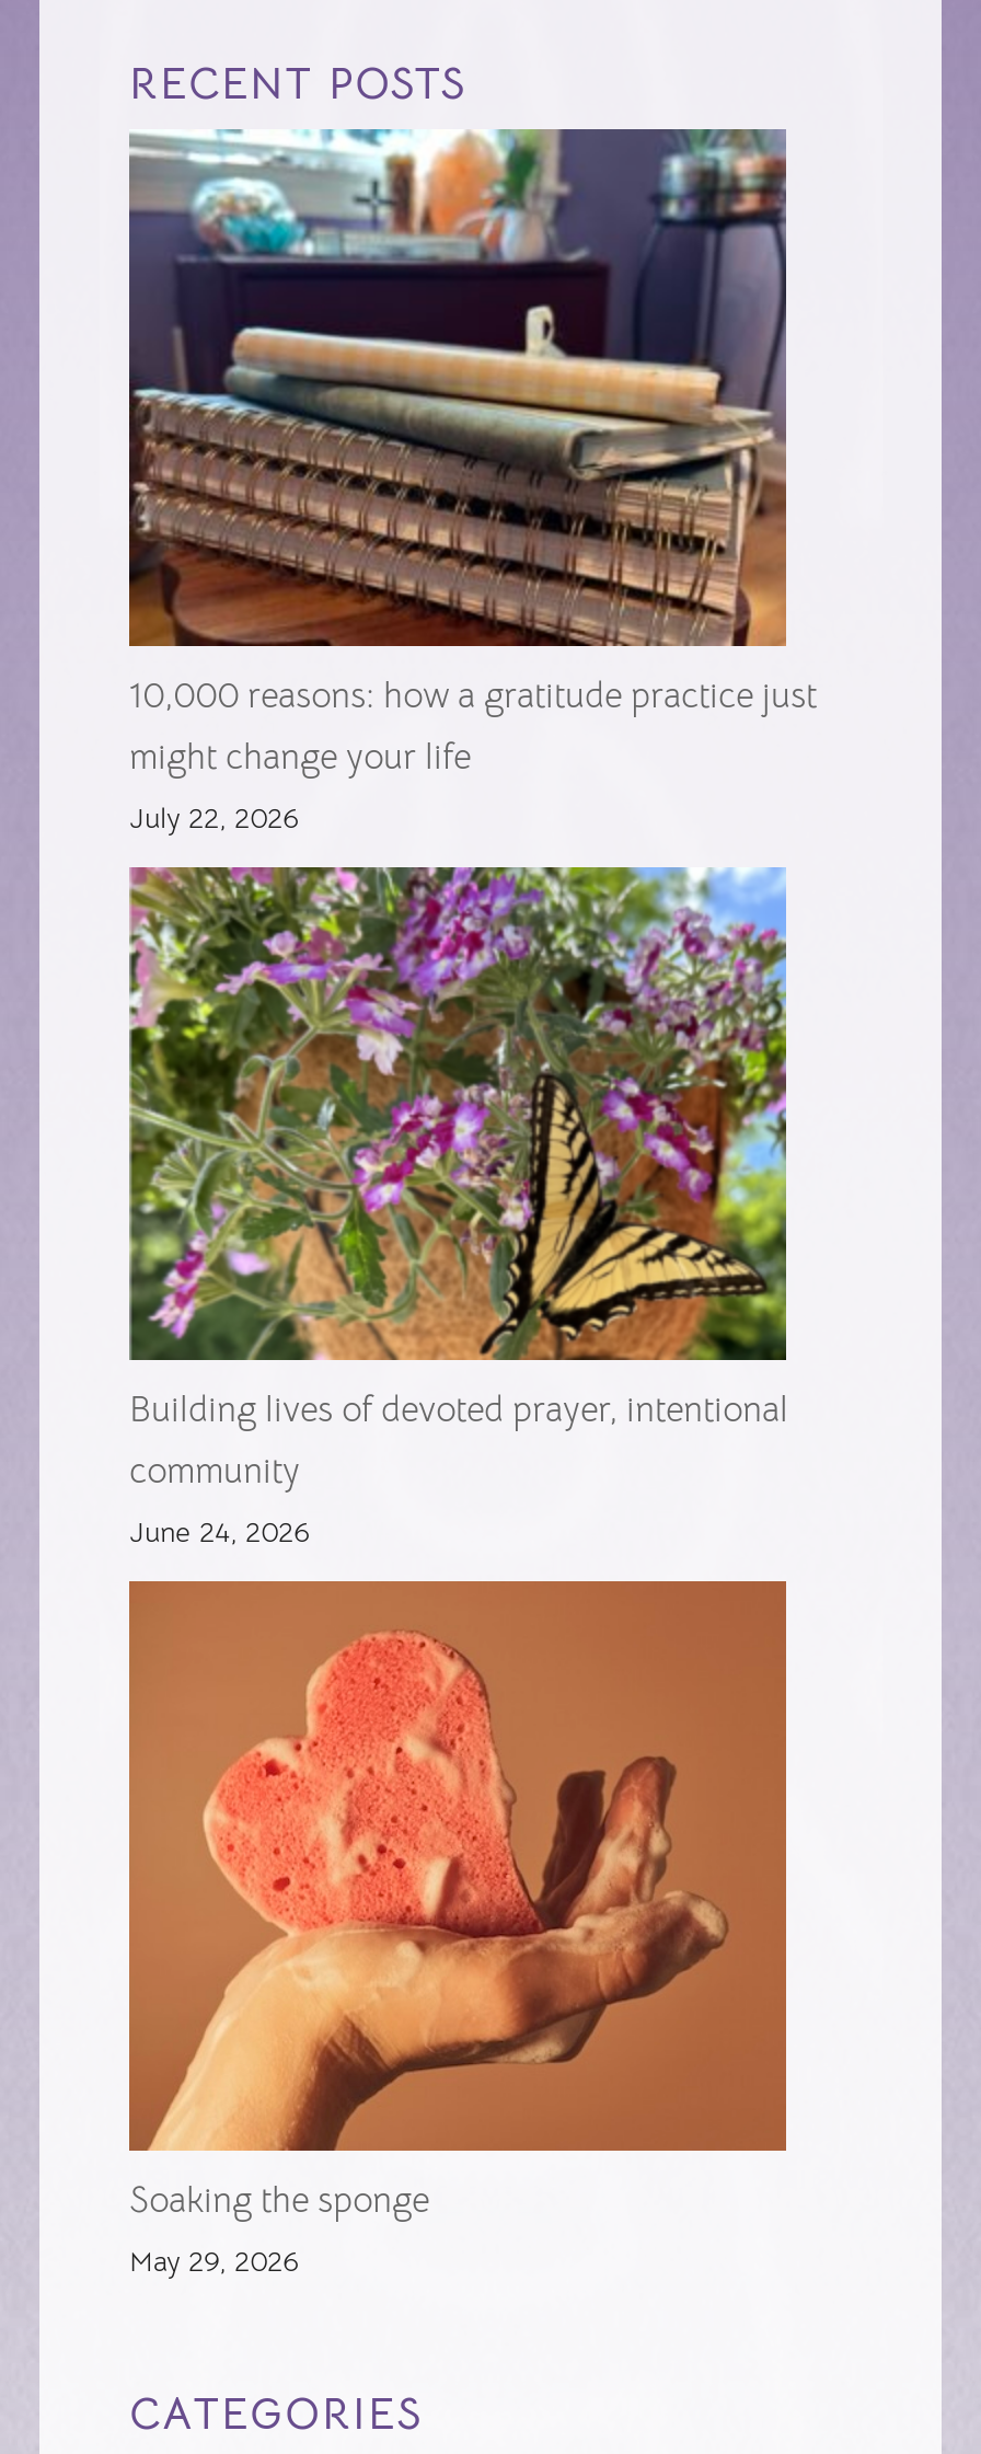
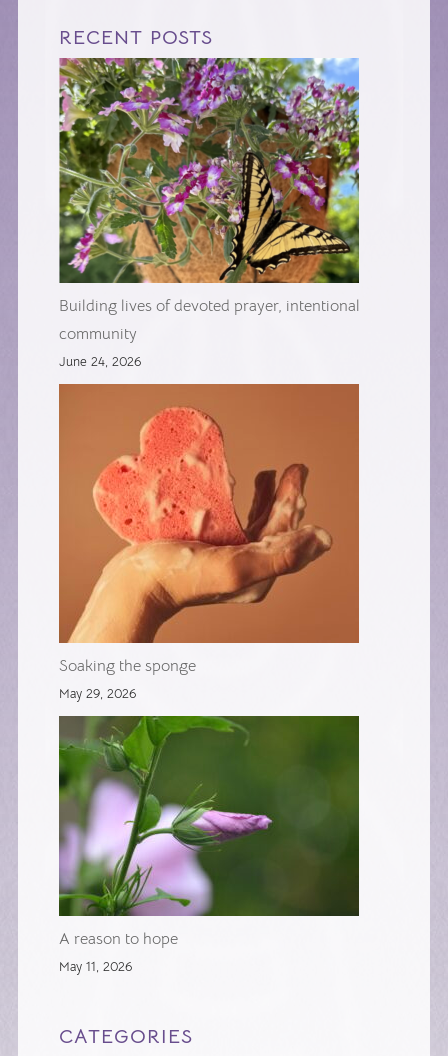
[127,127,817,837] [image] | 10,000 reasons: how a gratitude practice just | might change your life | July 22, 2026 -> none
moved [123,859,795,2279] -> [56,54,363,702]: [image] | Building lives of devoted prayer, intentional | community | June 24, 2026 | Soaking the sponge | May 29, 2026
none -> [58,715,360,975] [image] | A reason to hope | May 11, 2026

